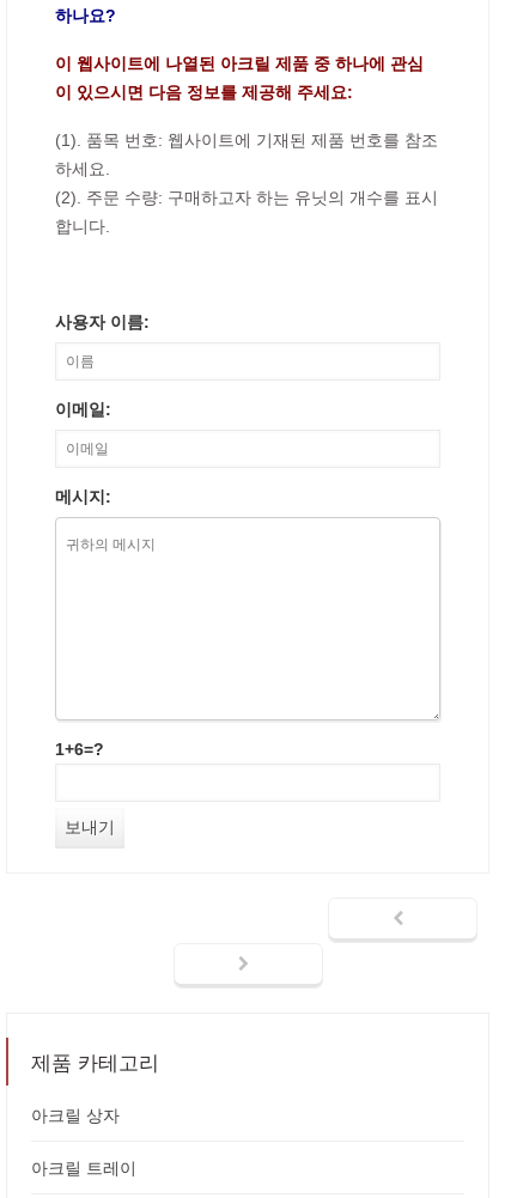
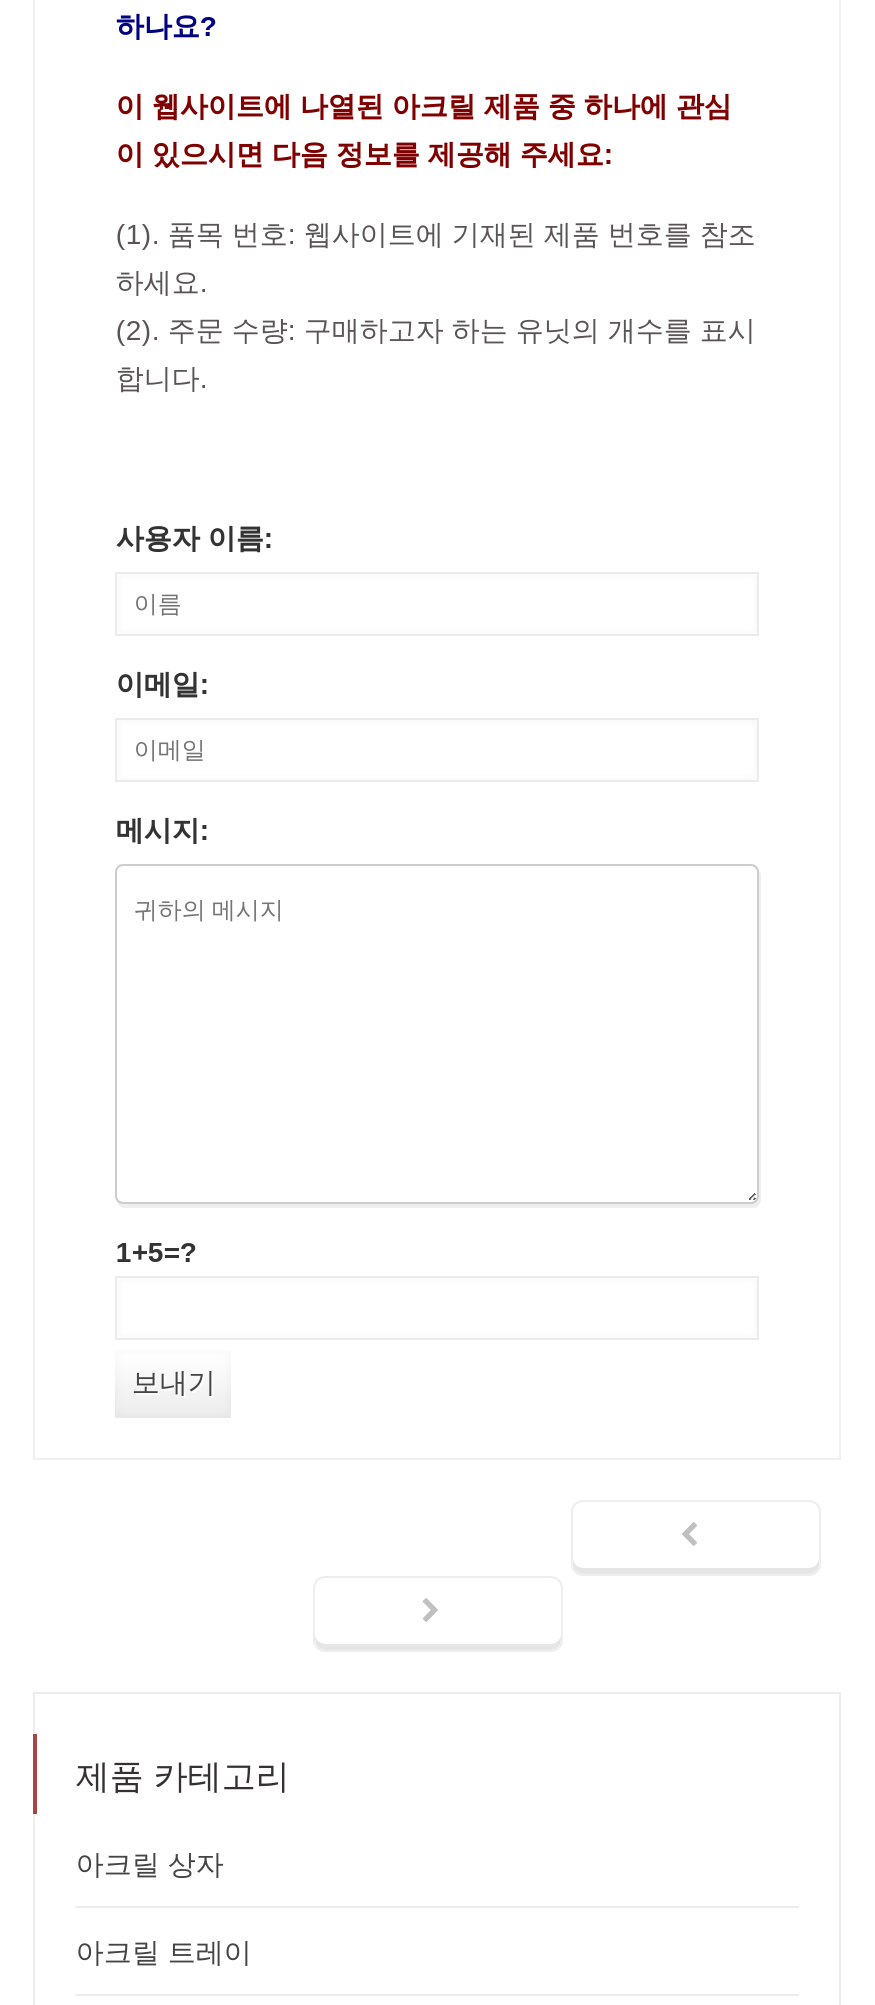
[56,739,105,758] 1+6=? -> [116,1235,198,1267] 1+5=?

